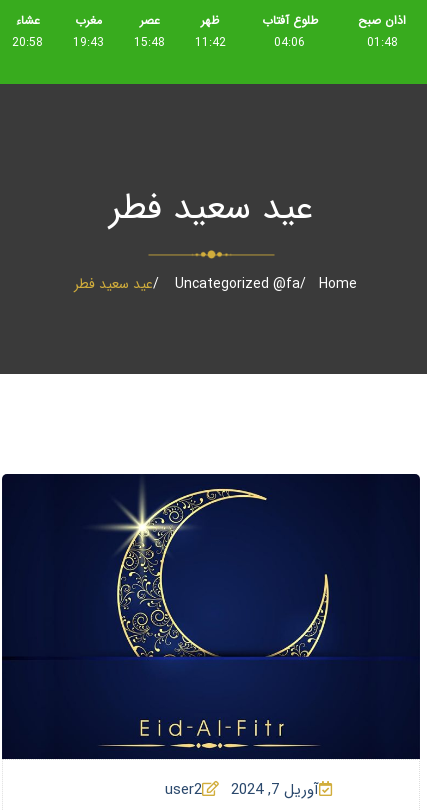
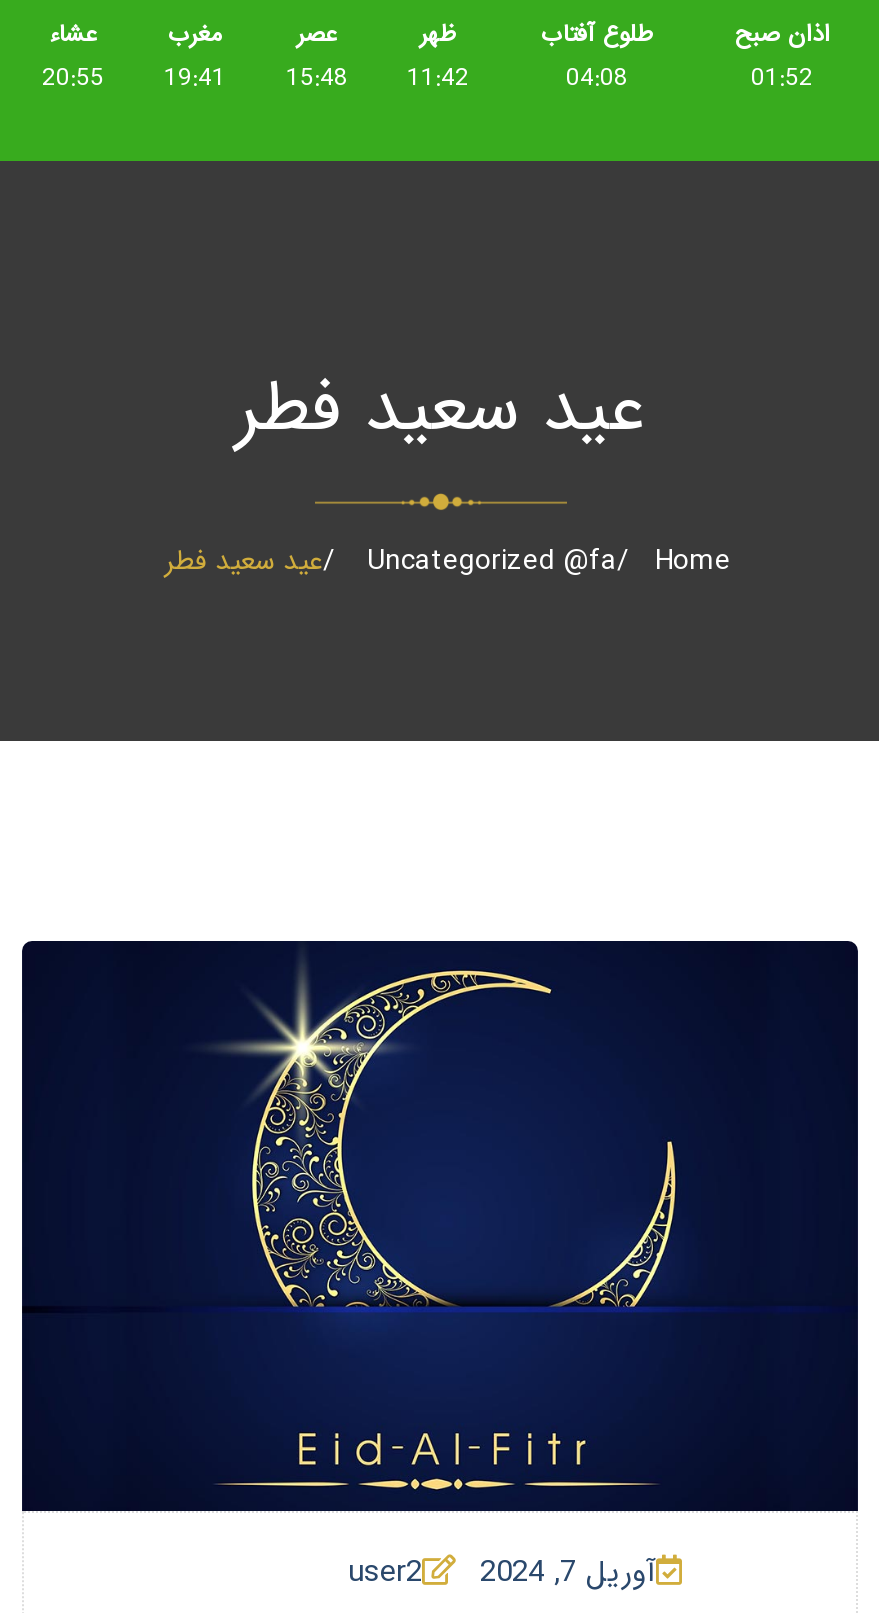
[12,32,43,51] 20:58 -> [42,58,104,96] 20:55
[73,32,104,51] 19:43 -> [164,58,226,96] 19:41
[274,32,305,51] 04:06 -> [566,58,628,96] 04:08
[366,32,397,51] 01:48 -> [751,58,813,96] 01:52

